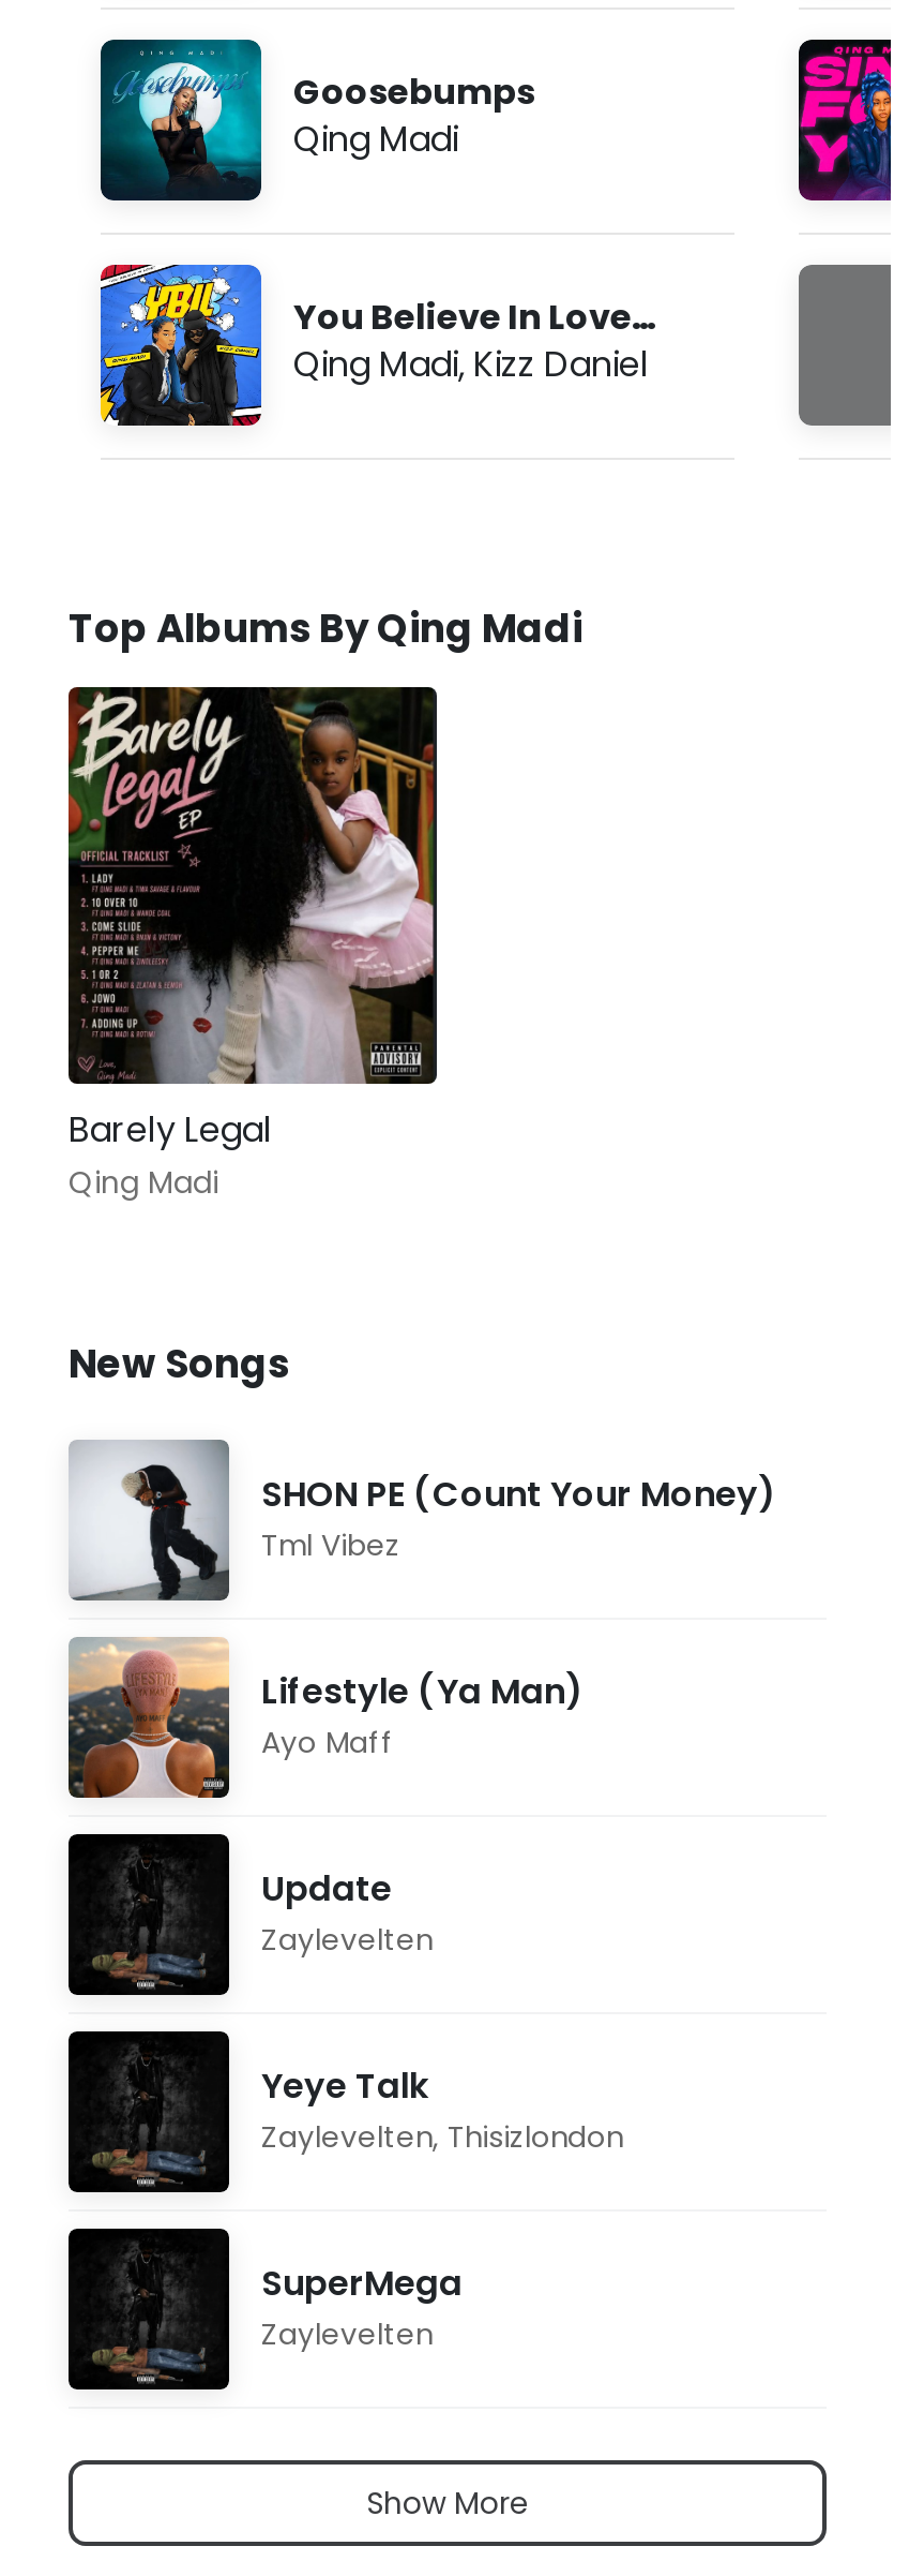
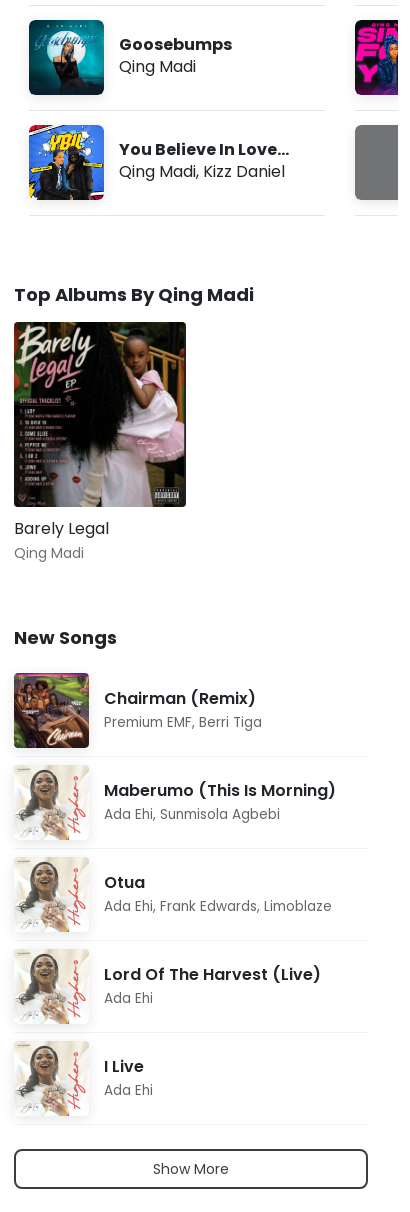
[69,1440,775,1600] [image] | SHON PE (Count Your Money) | Tml Vibez -> [13,672,262,748] [image] | Chairman (Remix) | Premium EMF, Berri Tiga
[66,1637,582,1800] [image] | Lifestyle (Ya Man) | Ayo Maff -> [14,766,336,840] [image] | Maberumo (This Is Morning) | Ada Ehi, Sunmisola Agbebi
[66,1832,433,1997] [image] | Update | Zaylevelten -> [14,857,332,932] [image] | Otua | Ada Ehi, Frank Edwards, Limoblaze
[66,2029,623,2194] [image] | Yeye Talk | Zaylevelten, Thisizlondon -> [14,949,321,1024] [image] | Lord Of The Harvest (Live) | Ada Ehi
[66,2227,463,2392] [image] | SuperMega | Zaylevelten -> [14,1041,153,1116] [image] | I Live | Ada Ehi

